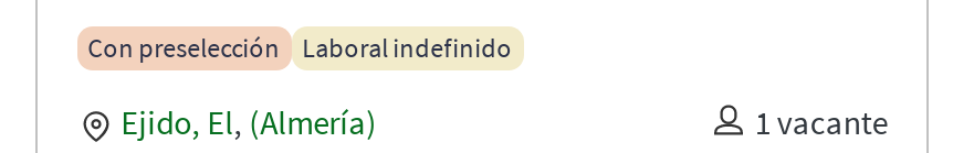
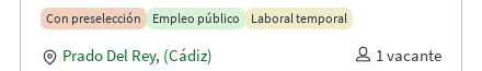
[302,31,512,64] Laboral indefinido -> [152,10,347,26] Empleo público | Laboral temporal
[121,102,377,144] Ejido, El, (Almería) -> [62,45,212,66] Prado Del Rey, (Cádiz)

